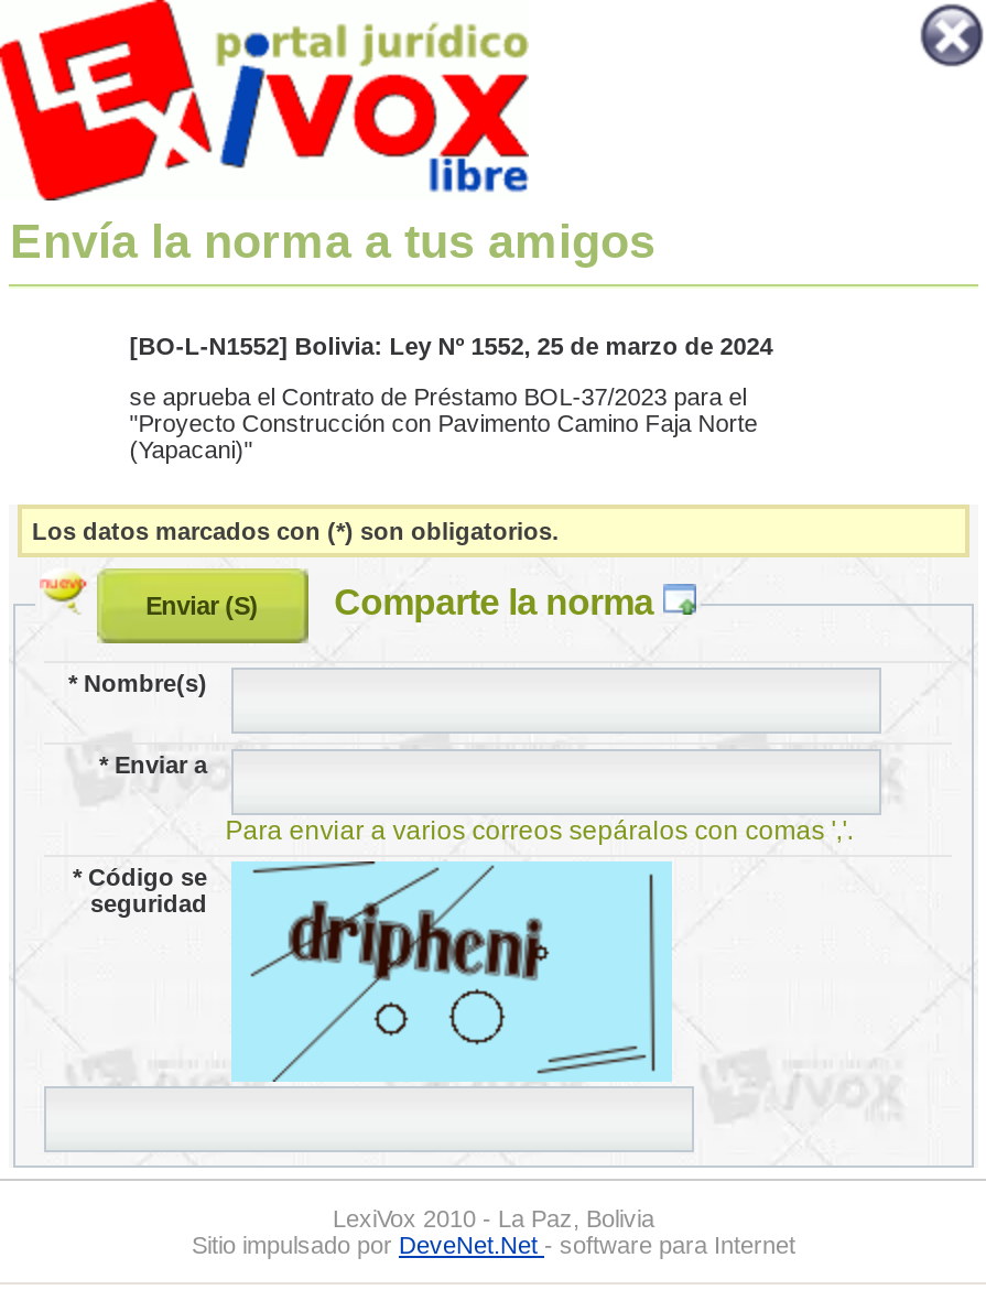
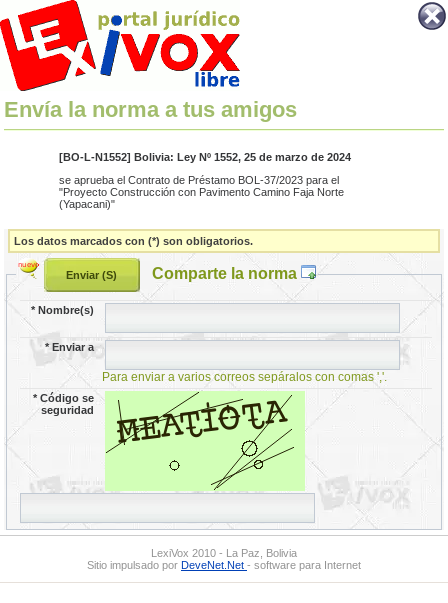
[231,859,672,1082] [image] -> [105,391,305,491] [image]

